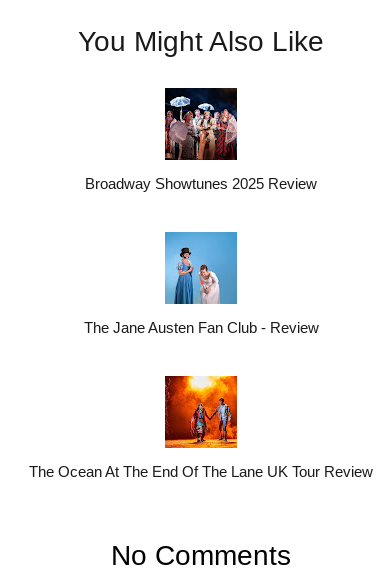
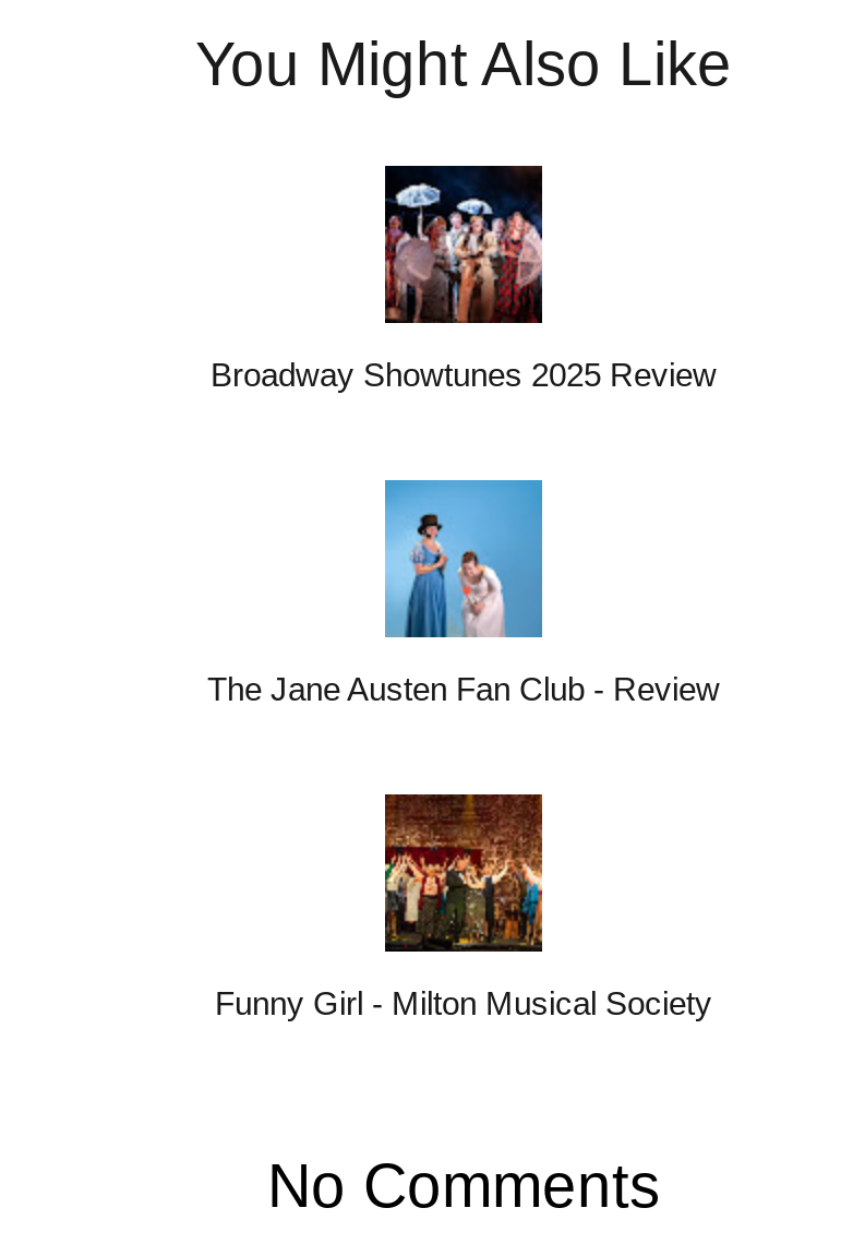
[29,375,373,480] [image] | The Ocean At The End Of The Lane UK Tour Review -> [215,792,712,1022] [image] | Funny Girl - Milton Musical Society

